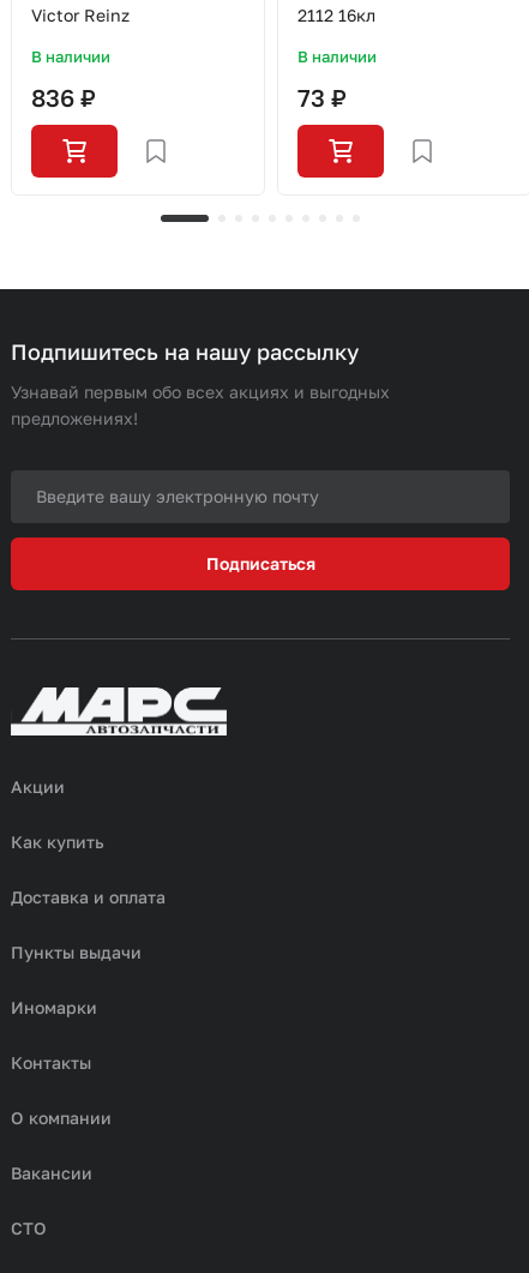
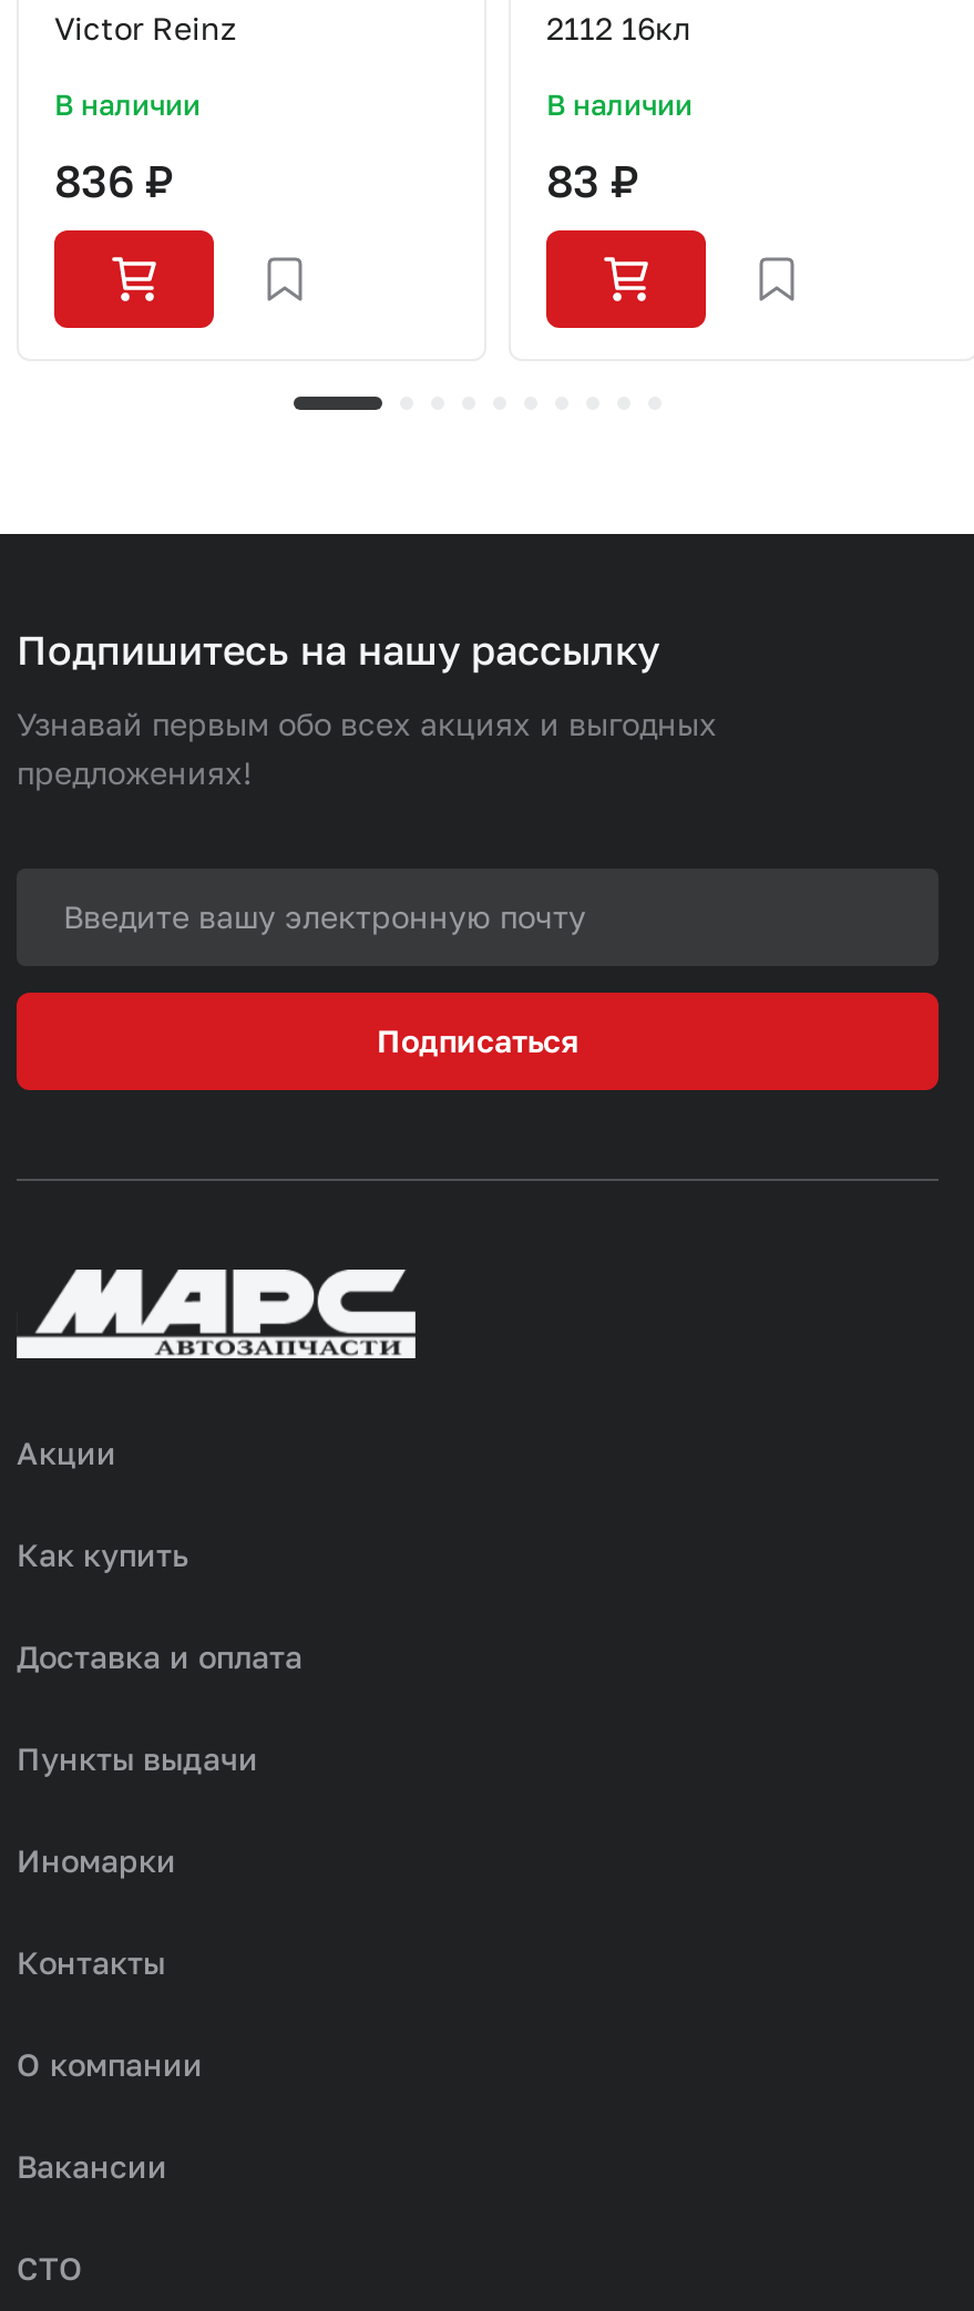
[297,83,347,111] 73 ₽ -> [546,152,639,206] 83 ₽

